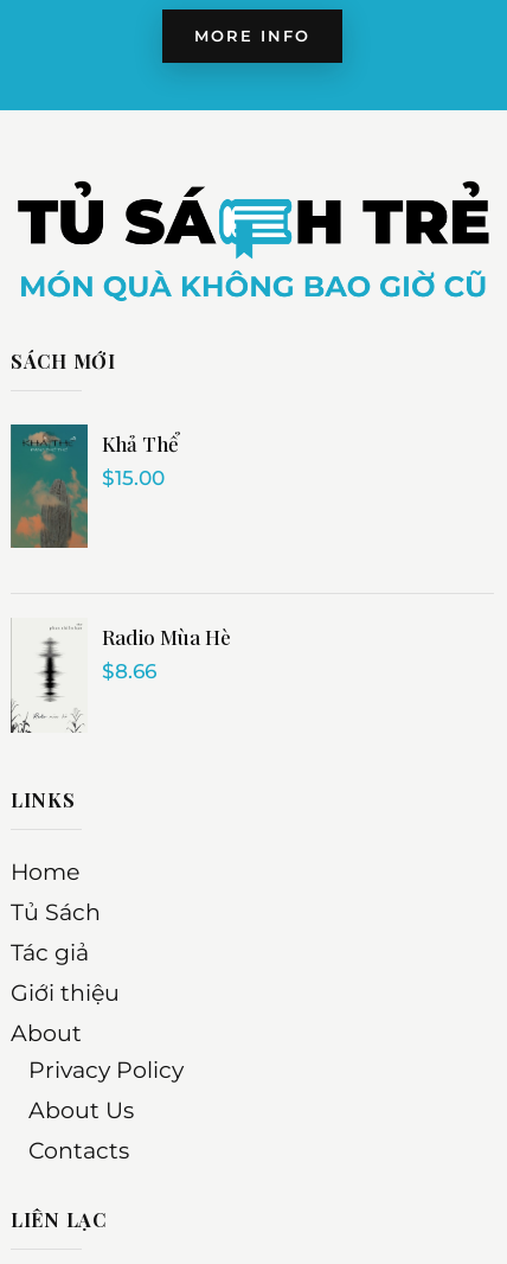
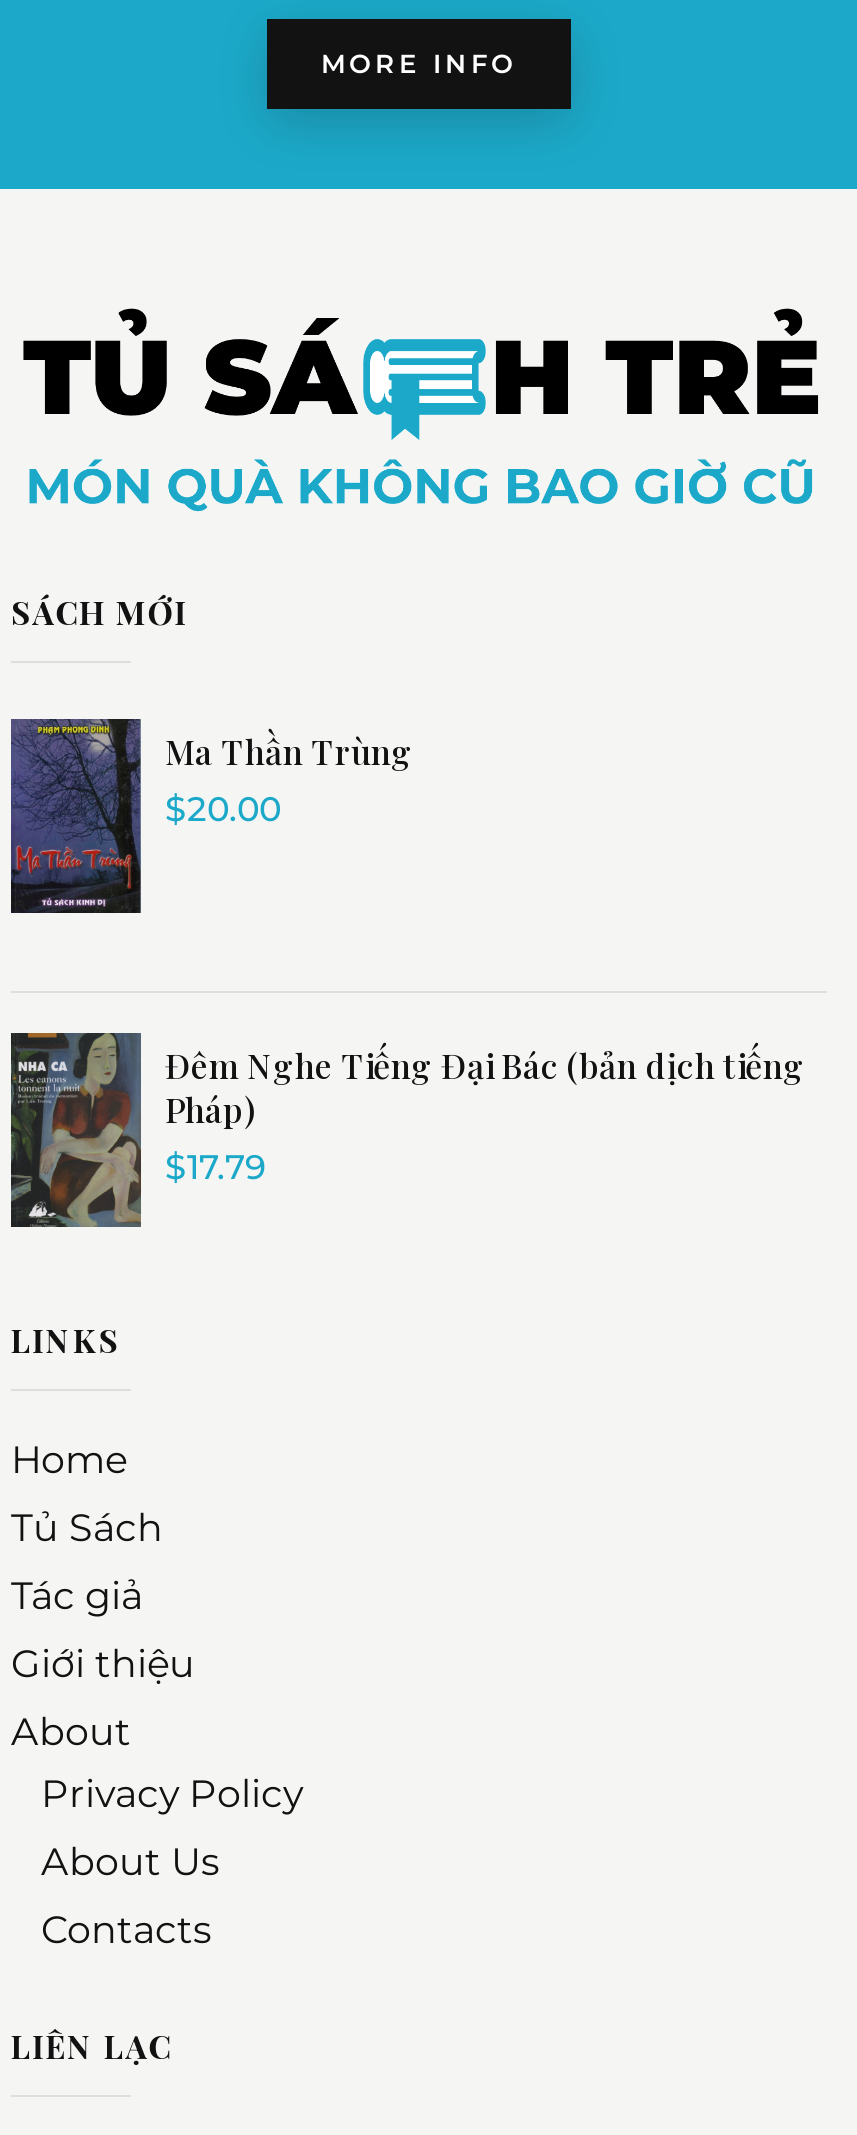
[11,423,179,549] [image] | Khả Thể | $15.00 -> [9,717,413,915] [image] | Ma Thần Trùng | $20.00
[11,618,231,733] [image] | Radio Mùa Hè | $8.66 -> [9,1031,805,1229] [image] | Đêm Nghe Tiếng Đại Bác (bản dịch tiếng | Pháp) | $17.79

